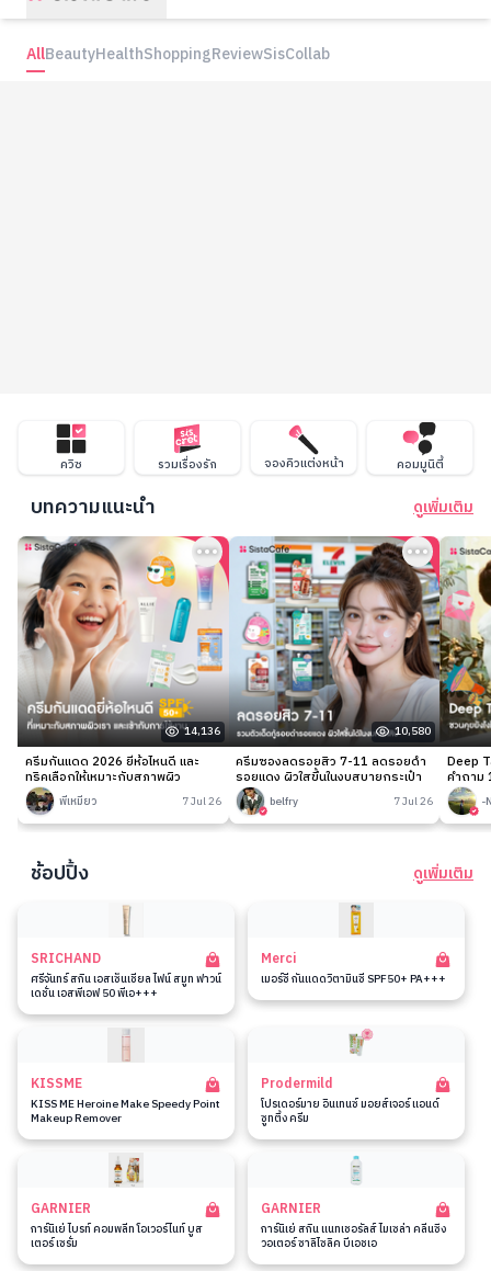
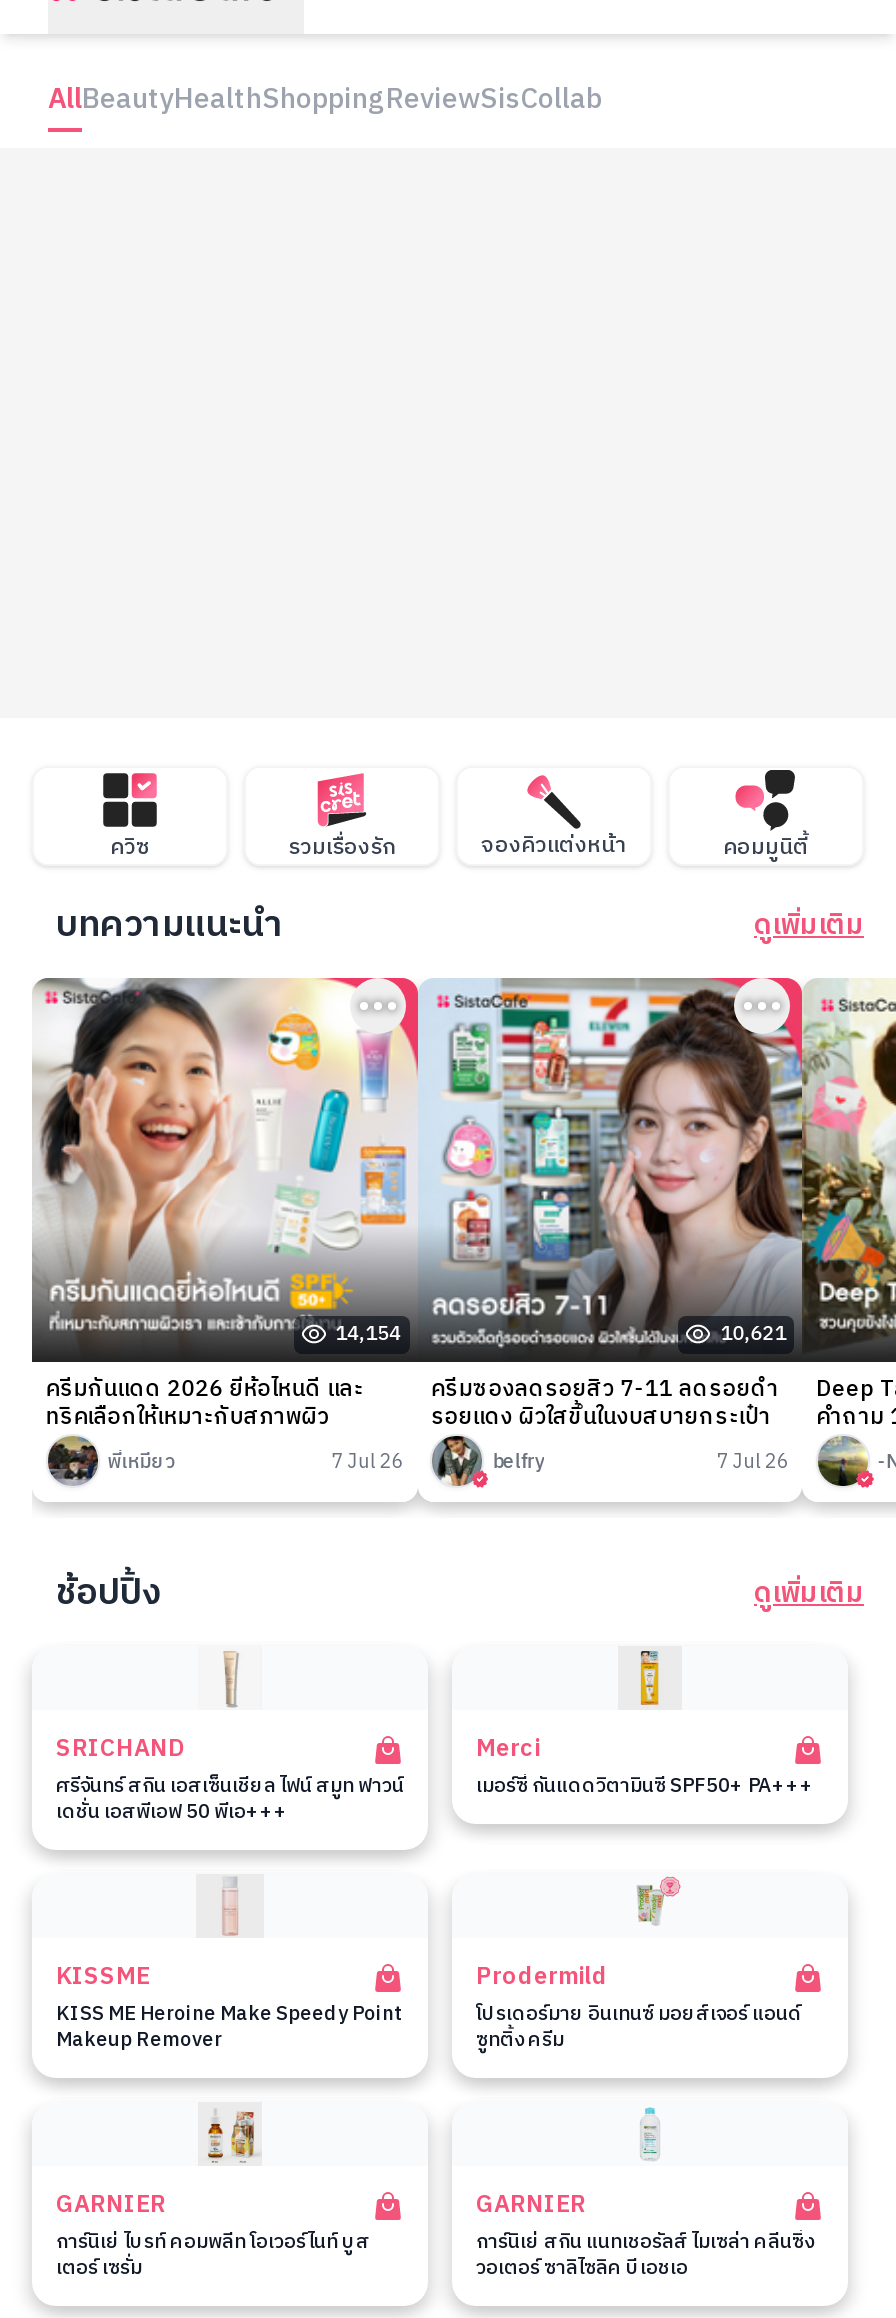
[184,723,220,741] 14,136 -> [335,1319,401,1351] 14,154
[395,723,431,741] 10,580 -> [720,1319,786,1351] 10,621

